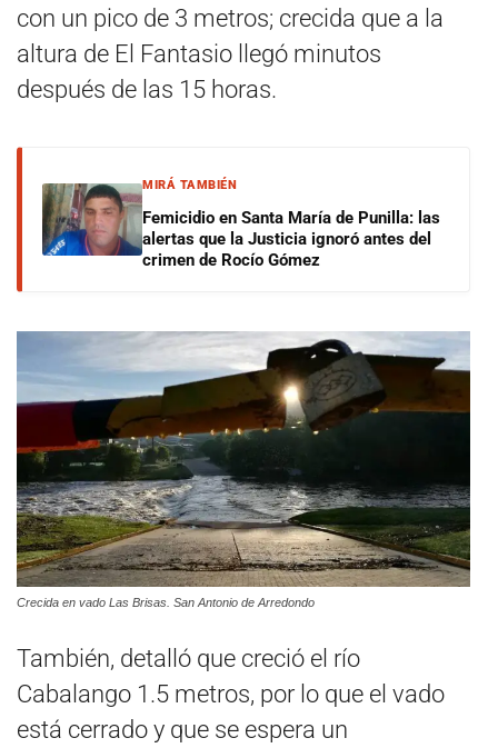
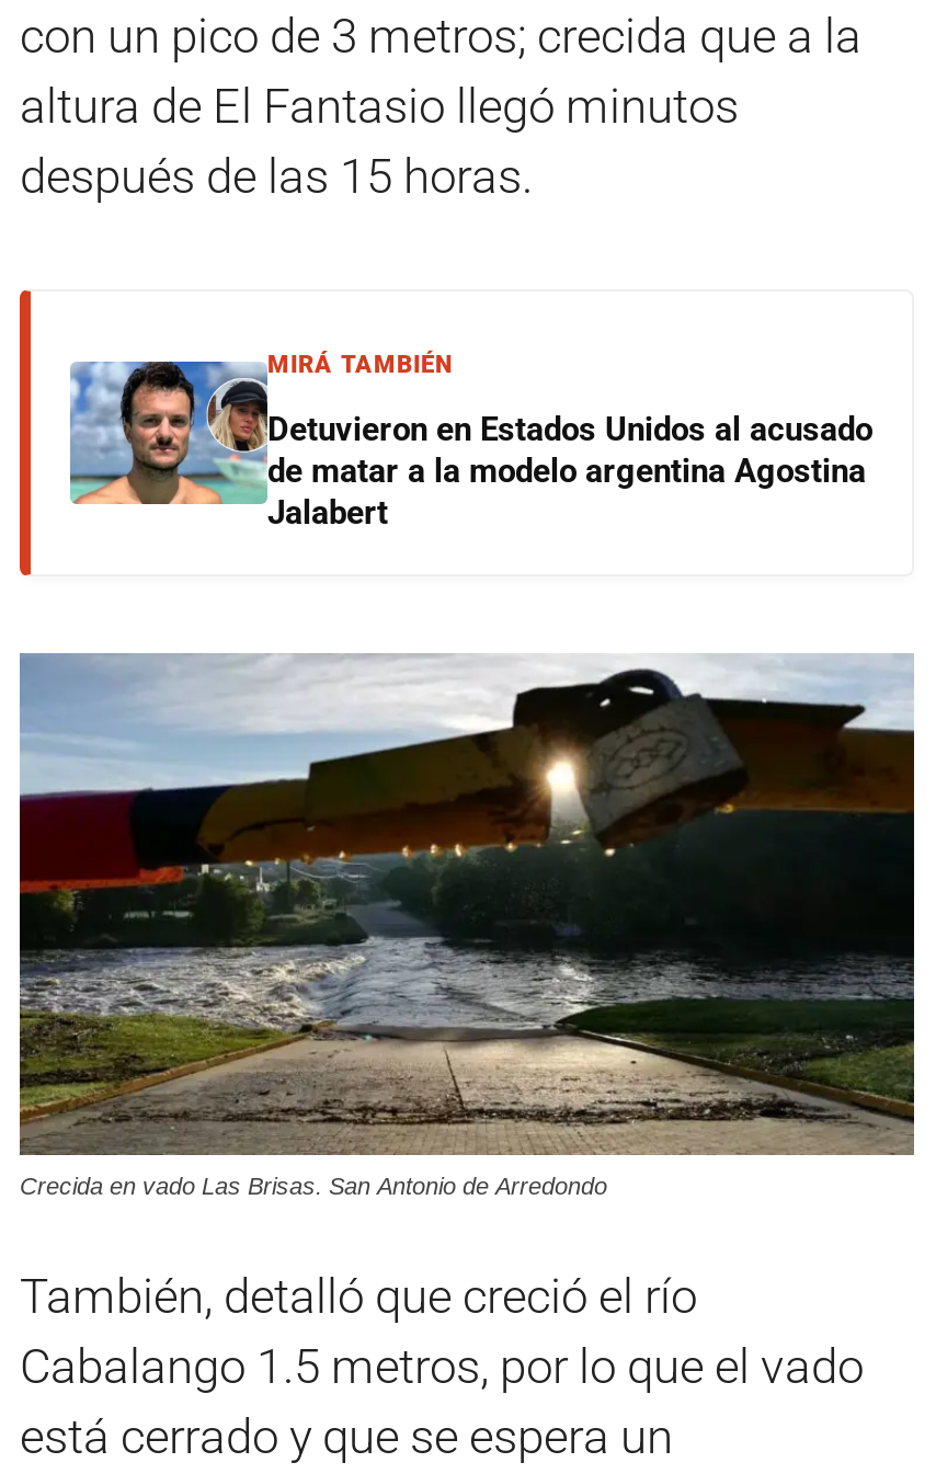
[41,183,440,270] [image] | Femicidio en Santa María de Punilla: las | alertas que la Justicia ignoró antes del | crimen de Rocío Gómez -> [68,359,872,532] [image] | Detuvieron en Estados Unidos al acusado | de matar a la modelo argentina Agostina | Jalabert

